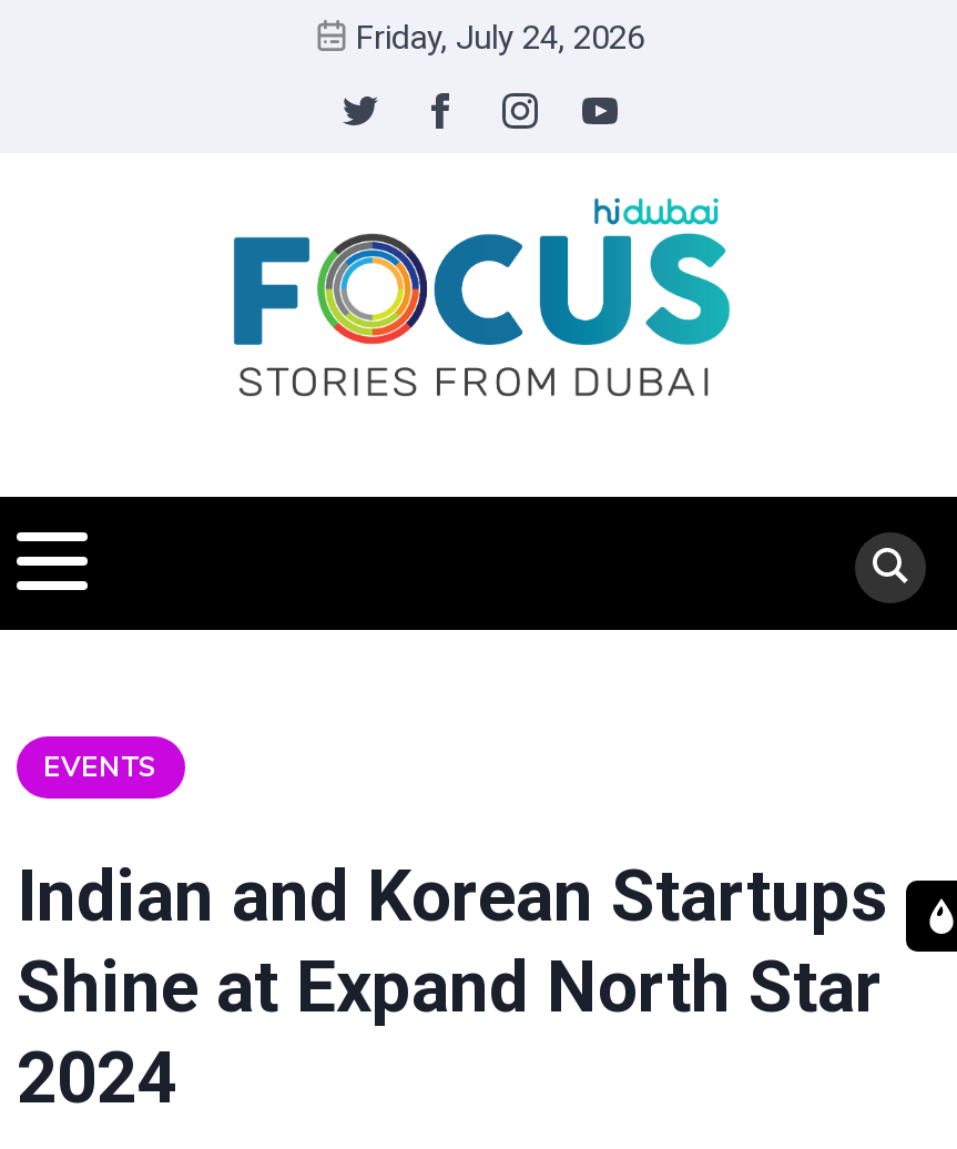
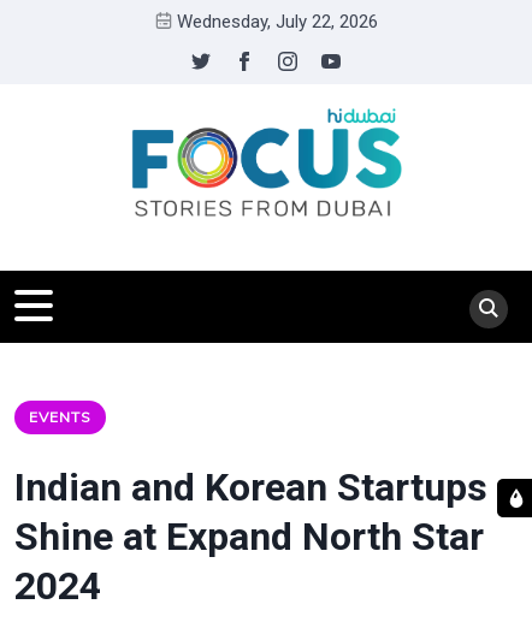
[356,18,644,58] Friday, July 24, 2026 -> [176,11,377,32] Wednesday, July 22, 2026

